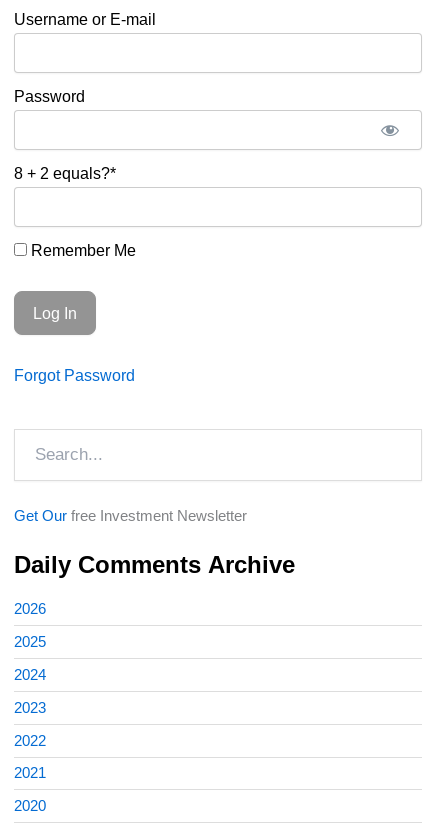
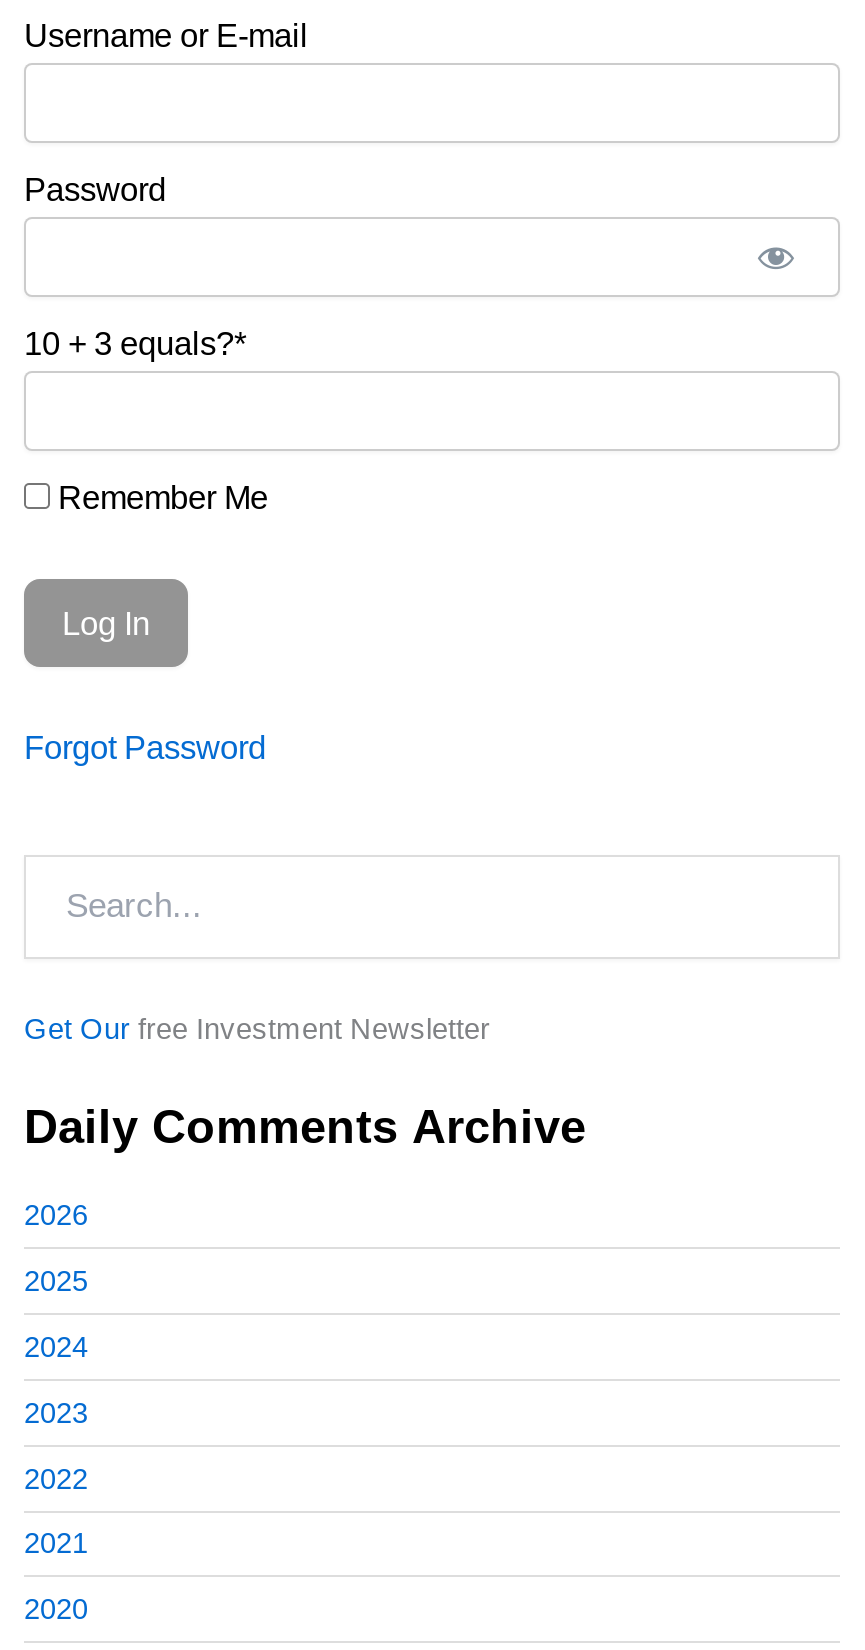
[14,164,116,182] 8 + 2 equals?* -> [24,325,246,361] 10 + 3 equals?*

